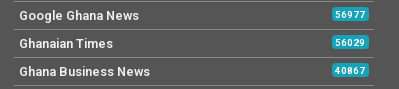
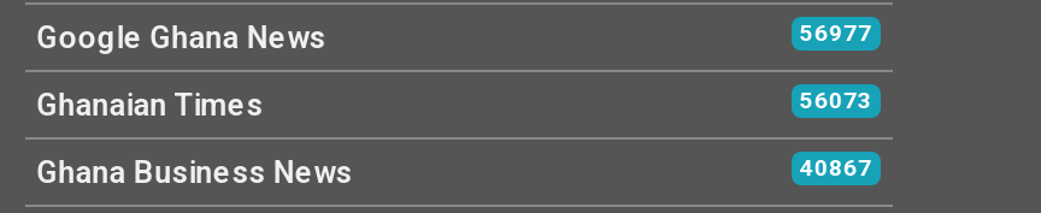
[335,37,365,48] 56029 -> [800,88,872,115] 56073

